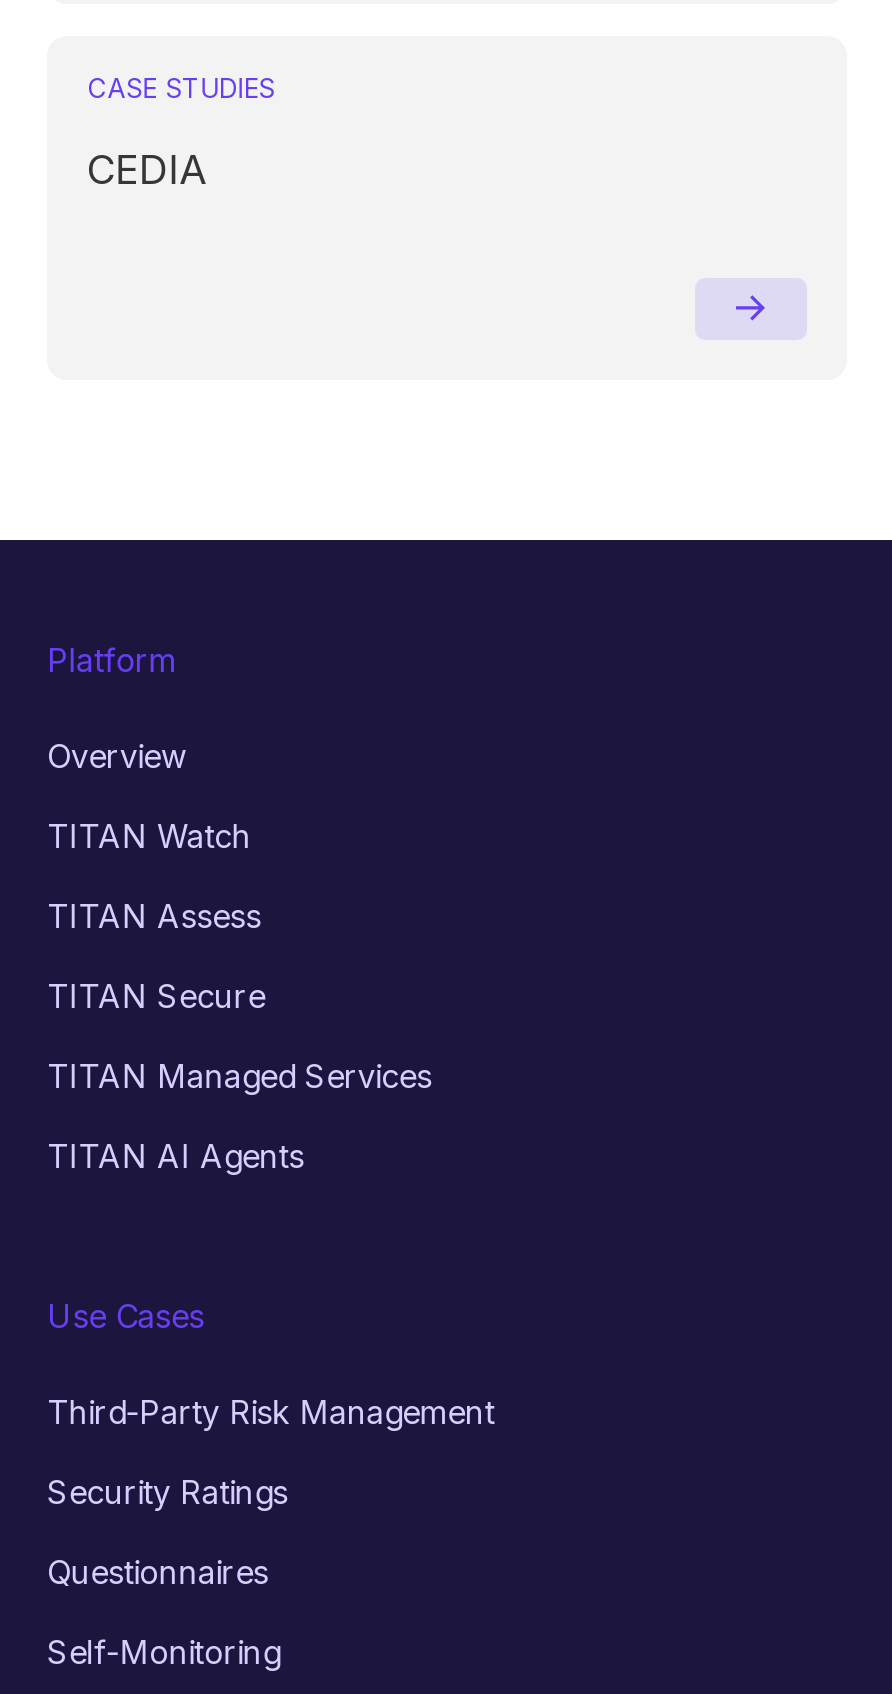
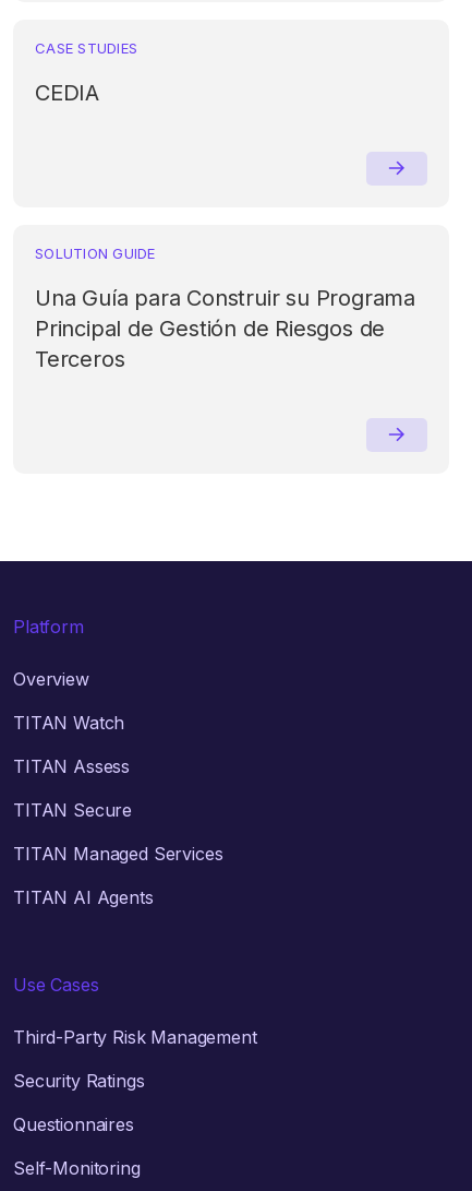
none -> [35,244,415,372] SOLUTION GUIDE | Una Guía para Construir su Programa | Principal de Gestión de Riesgos de | Terceros

